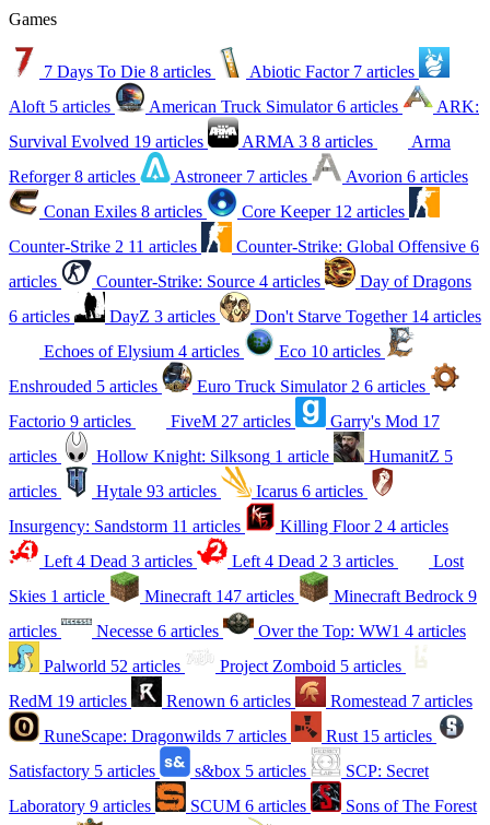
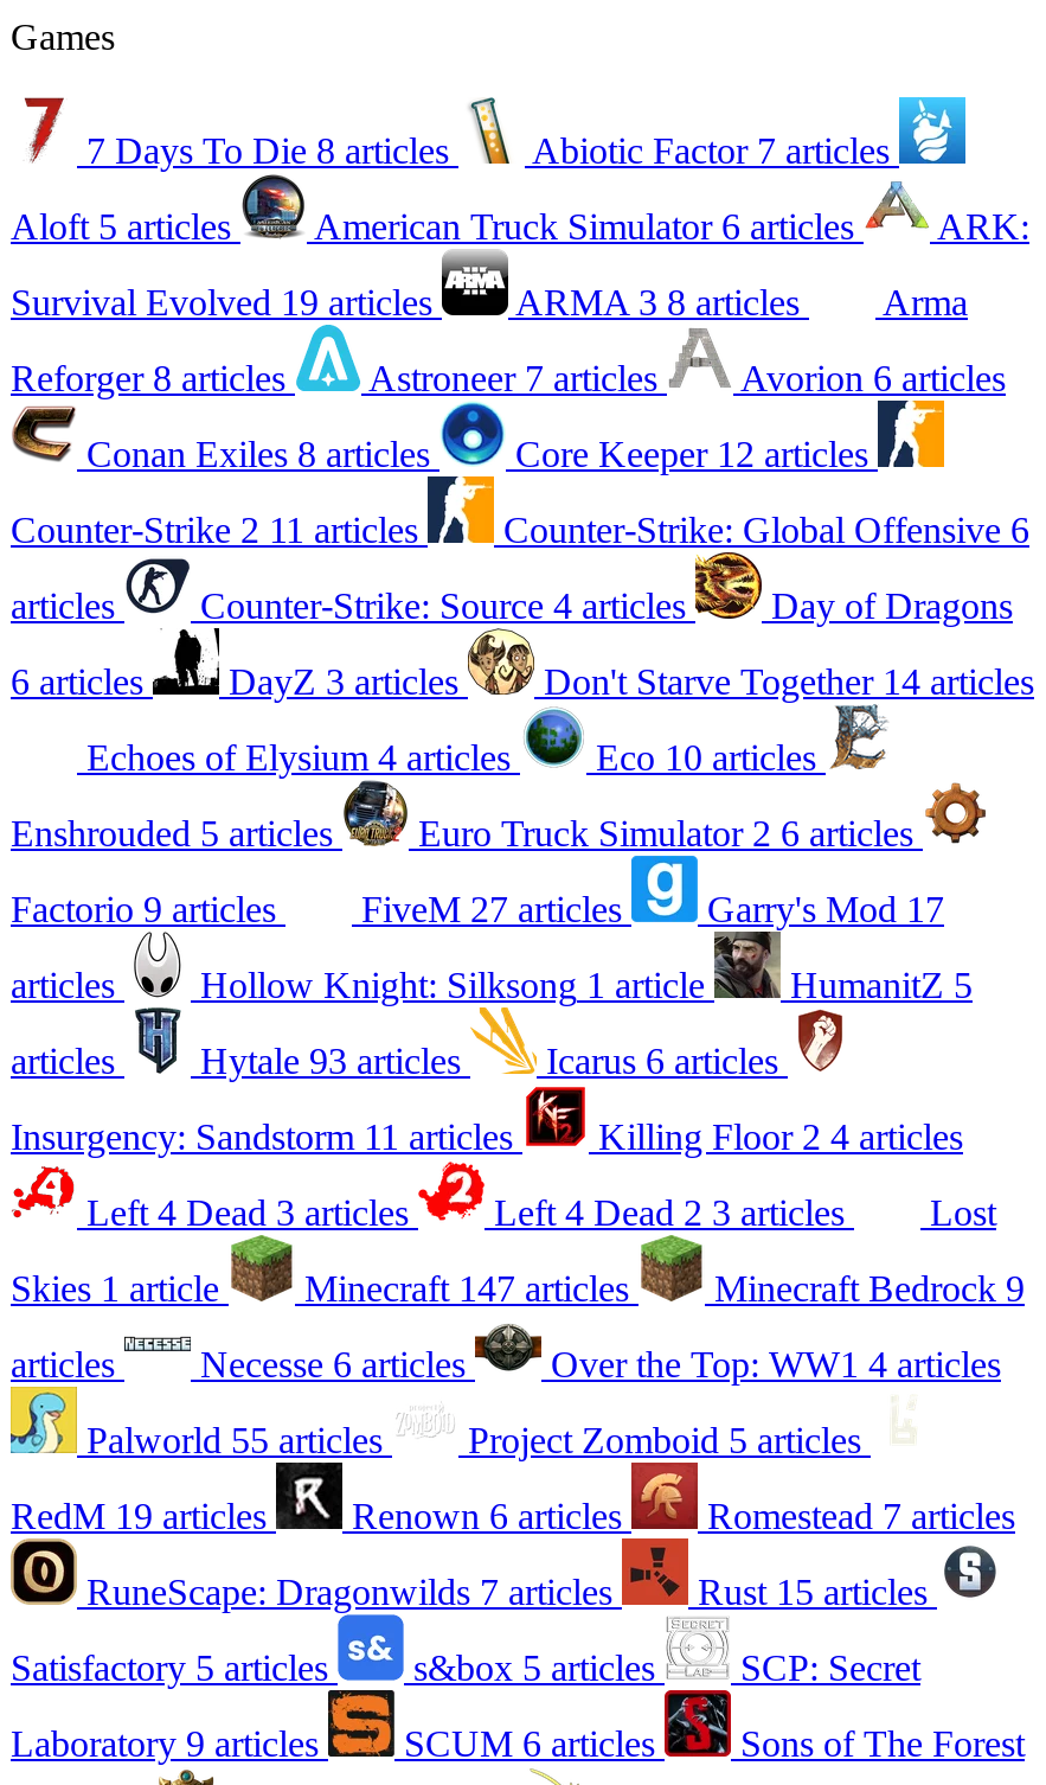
[44,657,180,675] Palworld 52 articles -> [86,1420,383,1460] Palworld 55 articles

